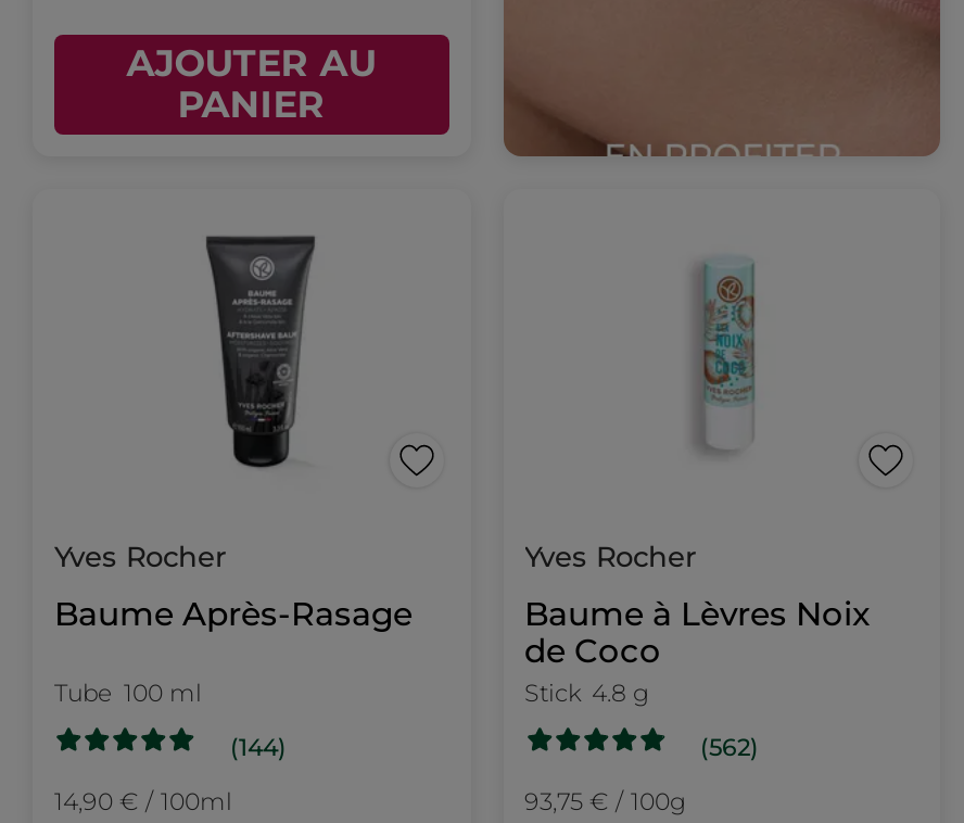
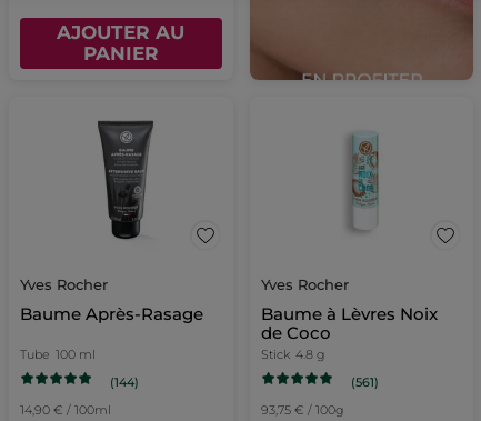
[700,731,759,761] (562) -> [350,374,378,389] (561)

